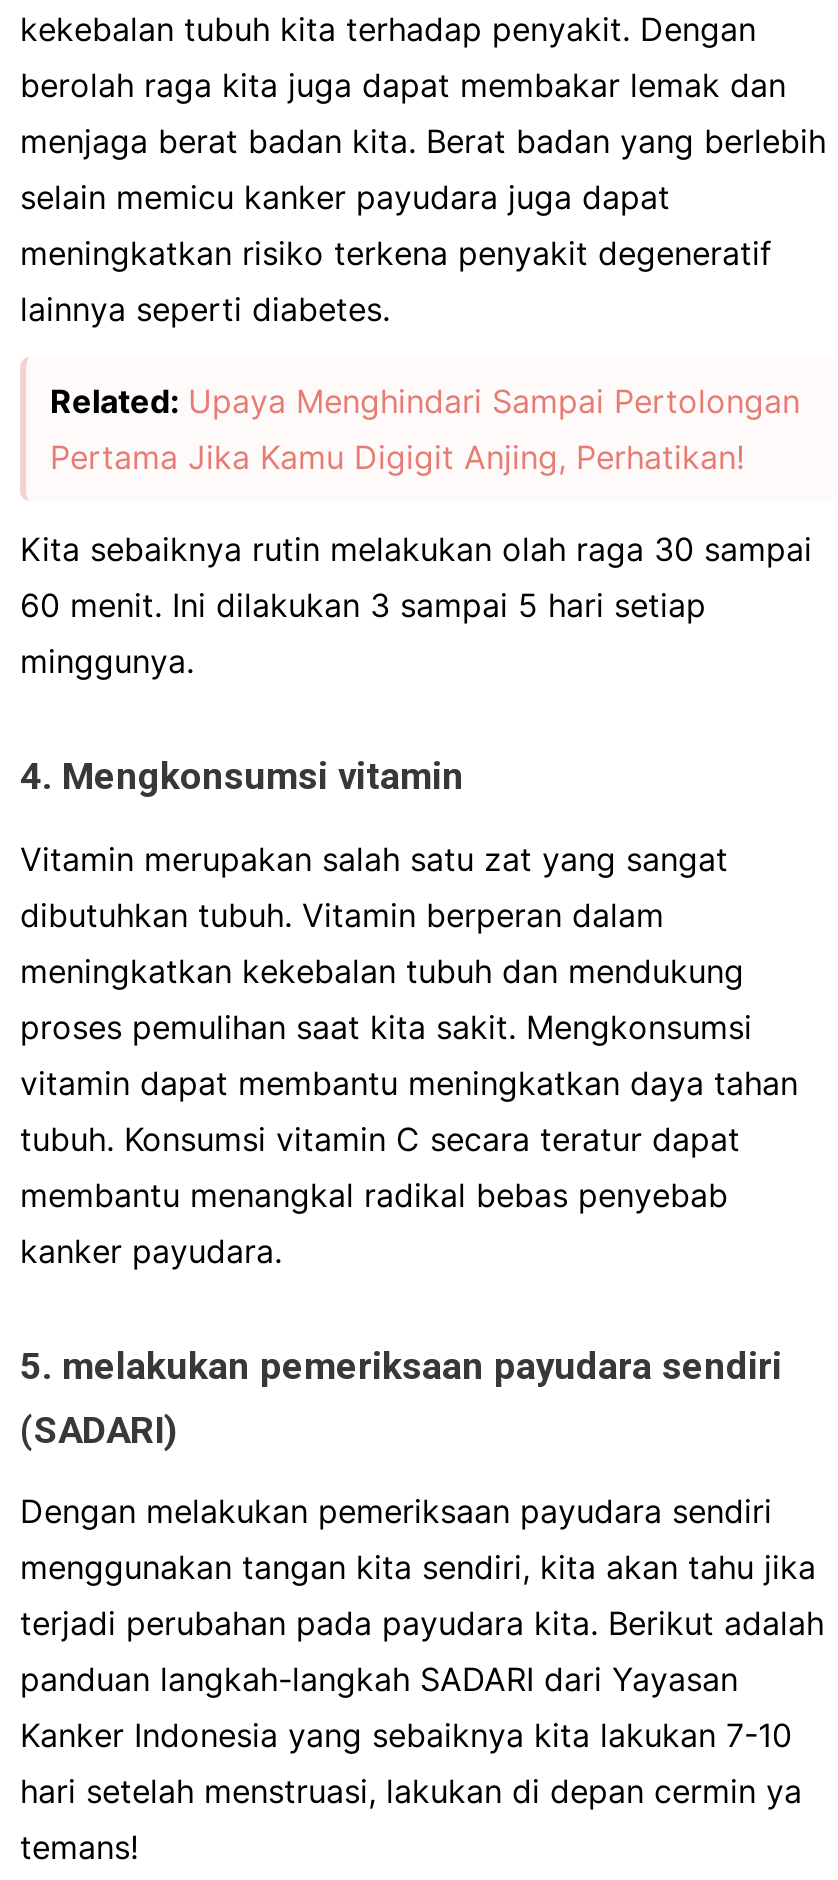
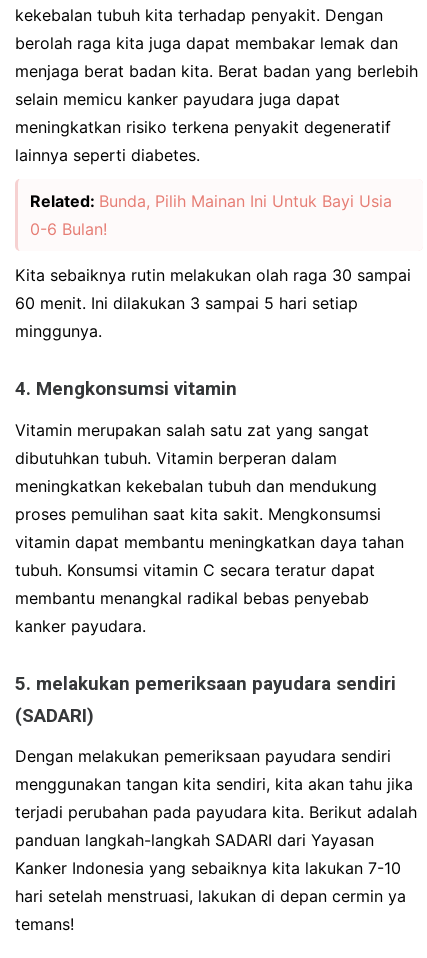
[50,382,800,478] Related: Upaya Menghindari Sampai Pertolongan | Pertama Jika Kamu Digigit Anjing, Perhatikan! -> [30,191,392,239] Related: Bunda, Pilih Mainan Ini Untuk Bayi Usia | 0-6 Bulan!

